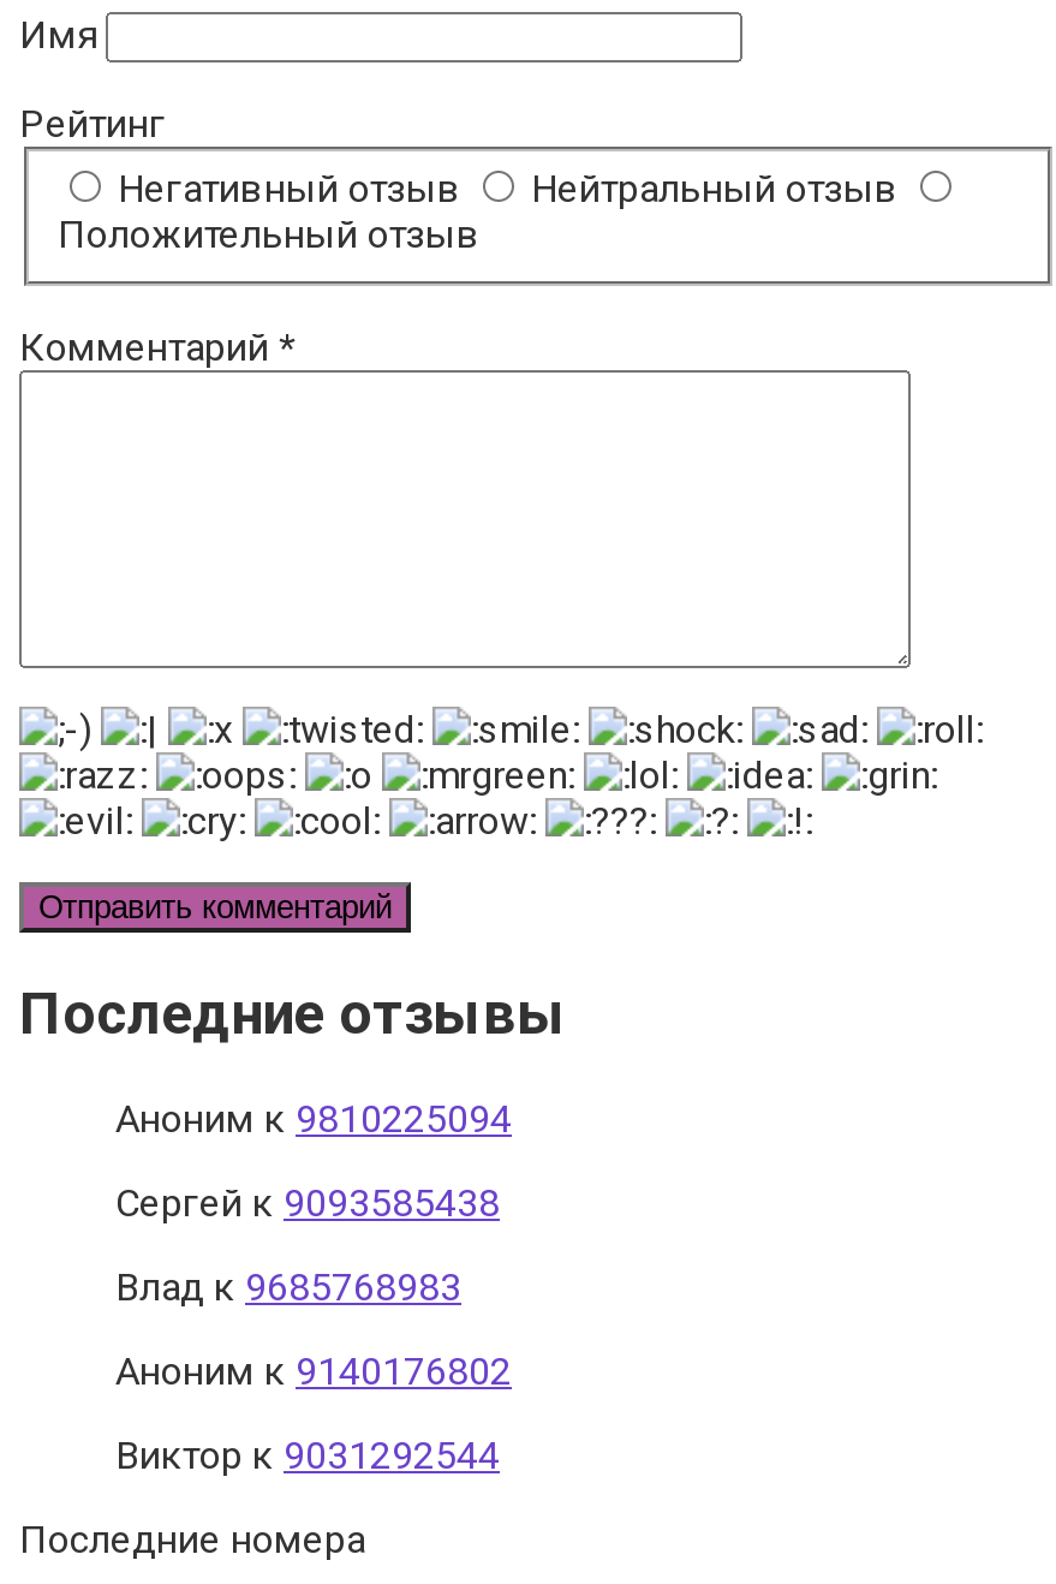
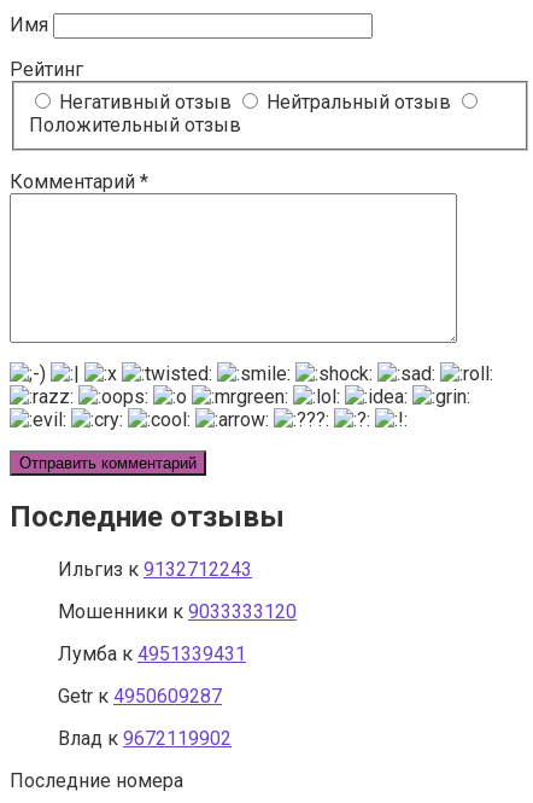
[115,1096,512,1142] Аноним к 9810225094 -> [58,558,252,581] Ильгиз к 9132712243
[115,1180,500,1226] Сергей к 9093585438 -> [58,600,297,623] Мошенники к 9033333120
[115,1265,461,1310] Влад к 9685768983 -> [58,643,246,665] Лумба к 4951339431
[115,1349,512,1394] Аноним к 9140176802 -> [58,685,222,708] Getr к 4950609287
[115,1433,500,1478] Виктор к 9031292544 -> [58,727,232,750] Влад к 9672119902

